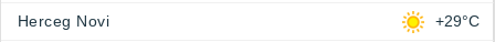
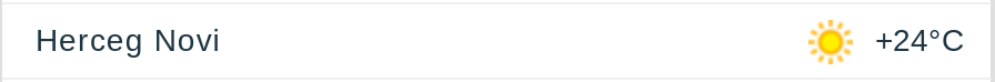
[435,12,480,30] +29°C -> [875,22,964,58] +24°C

